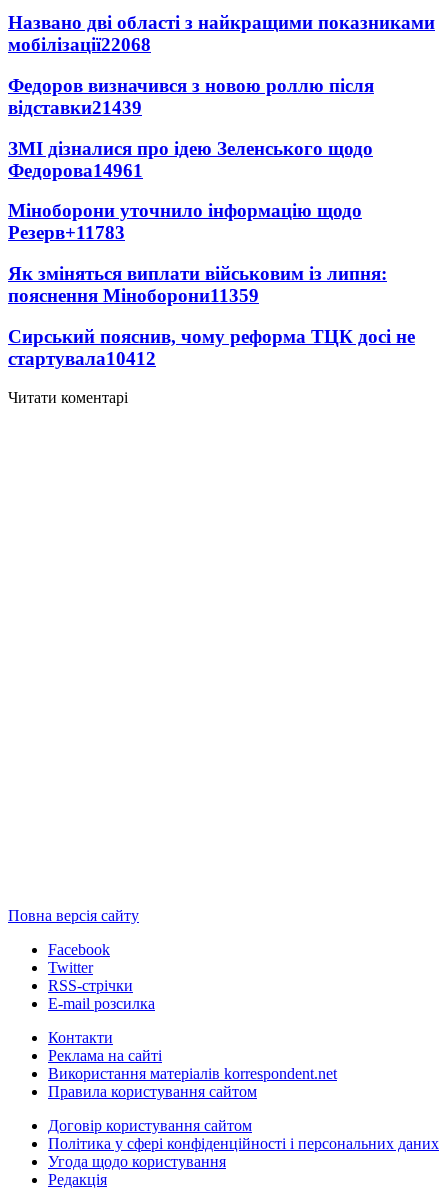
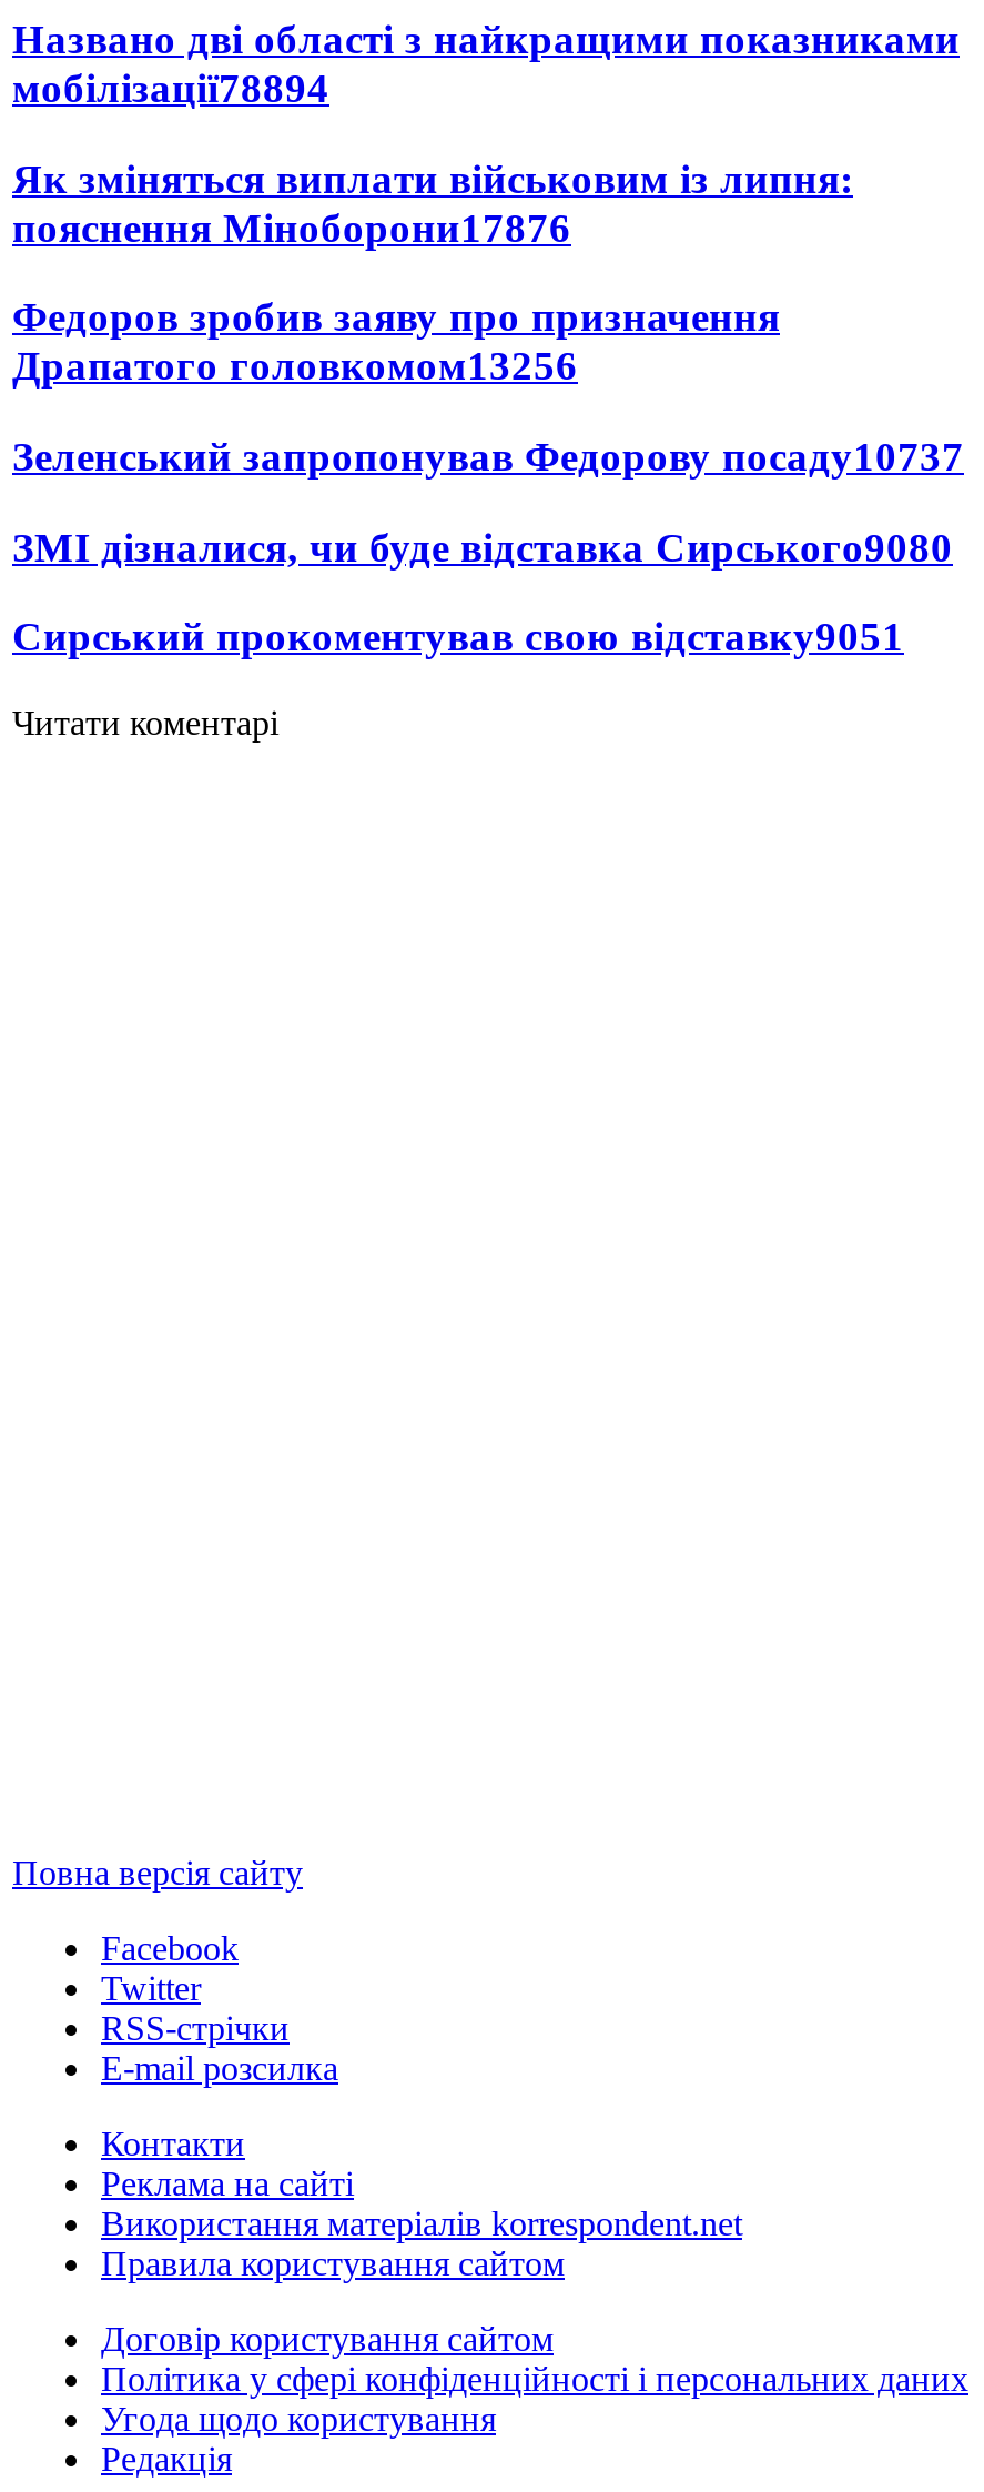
[8,34,374,243] мобілізації22068 | Федоров визначився з новою роллю після | відставки21439 | ЗМІ дізналися про ідею Зеленського щодо | Федорова14961 | Міноборони уточнило інформацію щодо | Резерв+11783 -> [12,64,329,110] мобілізації78894
moved [8,263,387,284] -> [12,154,853,201]: Як зміняться виплати військовим із липня:
[8,285,415,369] пояснення Міноборони11359 | Сирський пояснив, чому реформа ТЦК досі не | стартувала10412 -> [12,203,964,660] пояснення Міноборони17876 | Федоров зробив заяву про призначення | Драпатого головкомом13256 | Зеленський запропонував Федорову посаду10737 | ЗМІ дізналися, чи буде відставка Сирського9080 | Сирський прокоментував свою відставку9051

